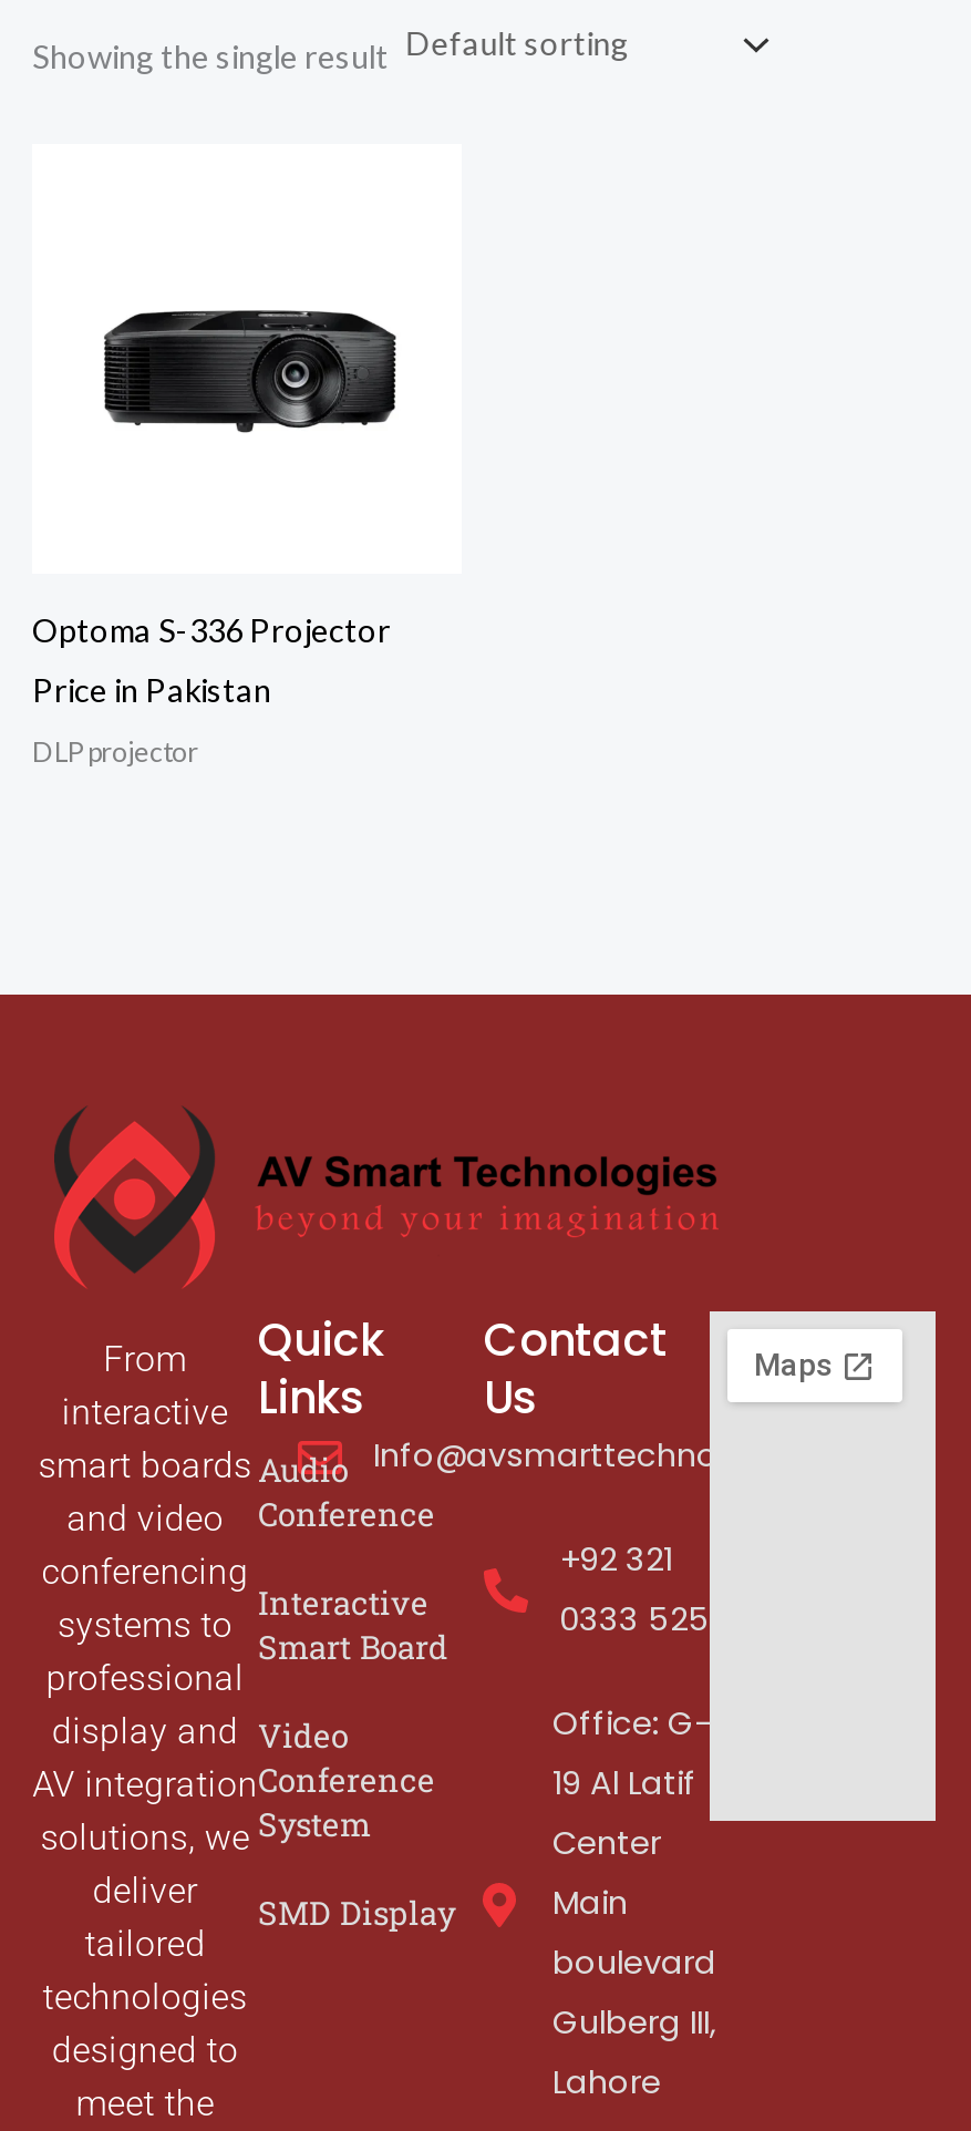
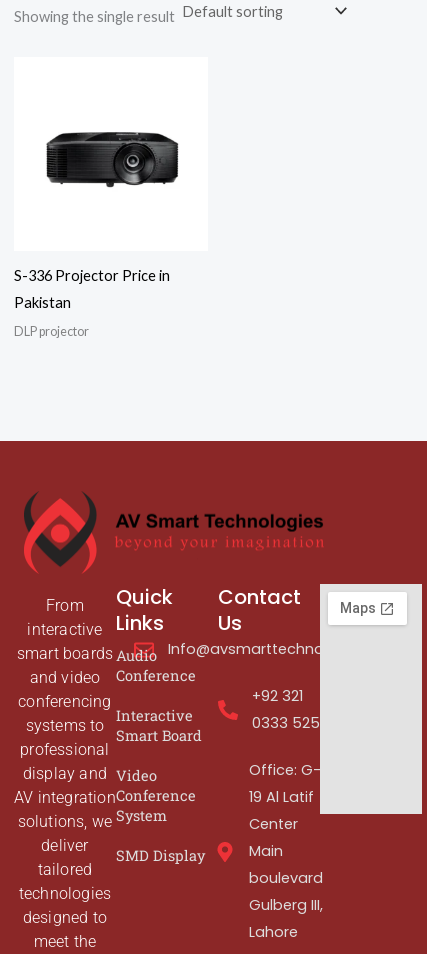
[32,610,391,647] Optoma S-336 Projector -> [14,267,170,284] S-336 Projector Price in
[32,670,271,707] Price in Pakistan -> [14,294,71,311] Pakistan

